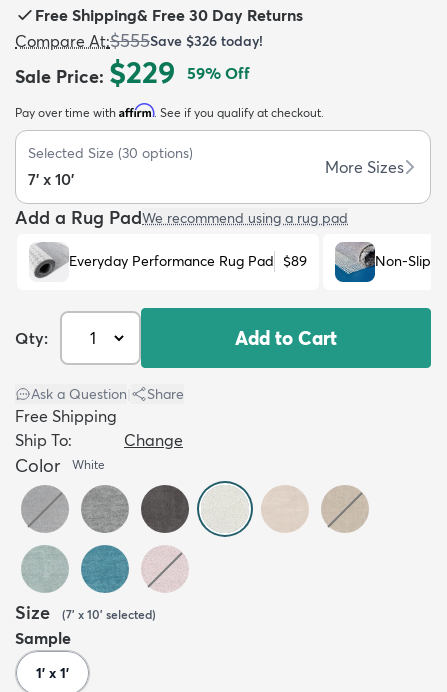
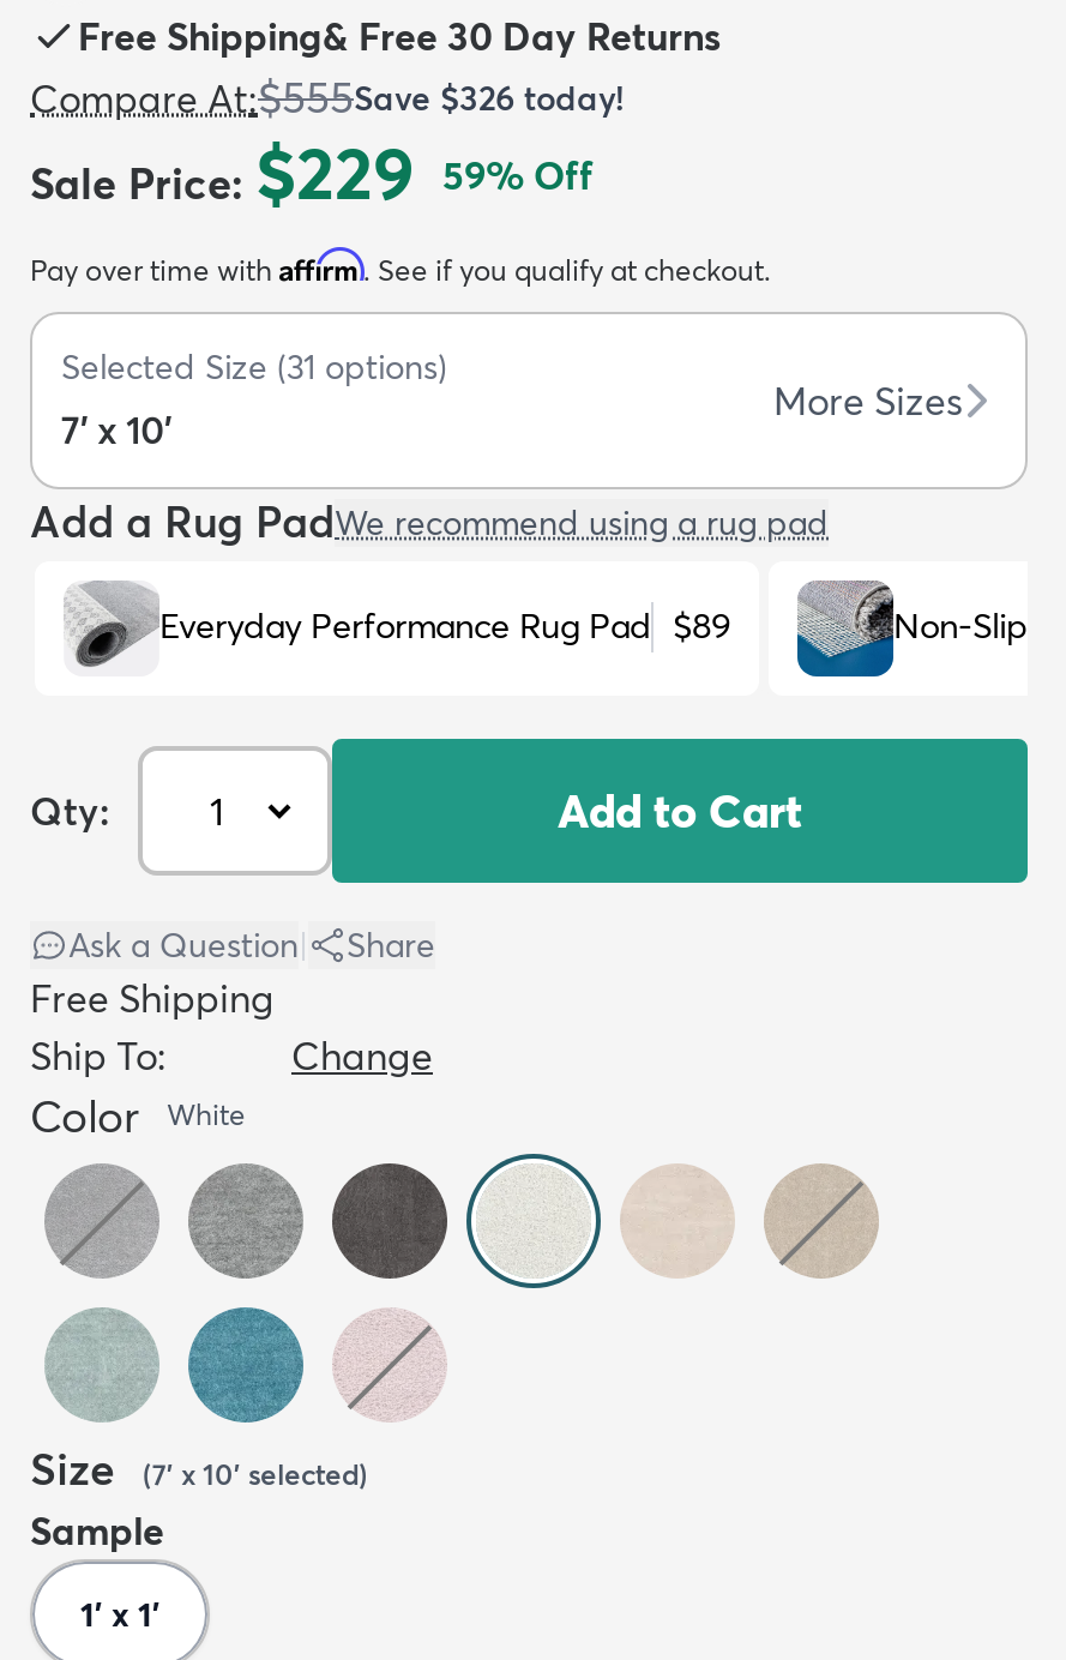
[28,144,193,162] Selected Size (30 options) -> [61,345,447,388] Selected Size (31 options)

